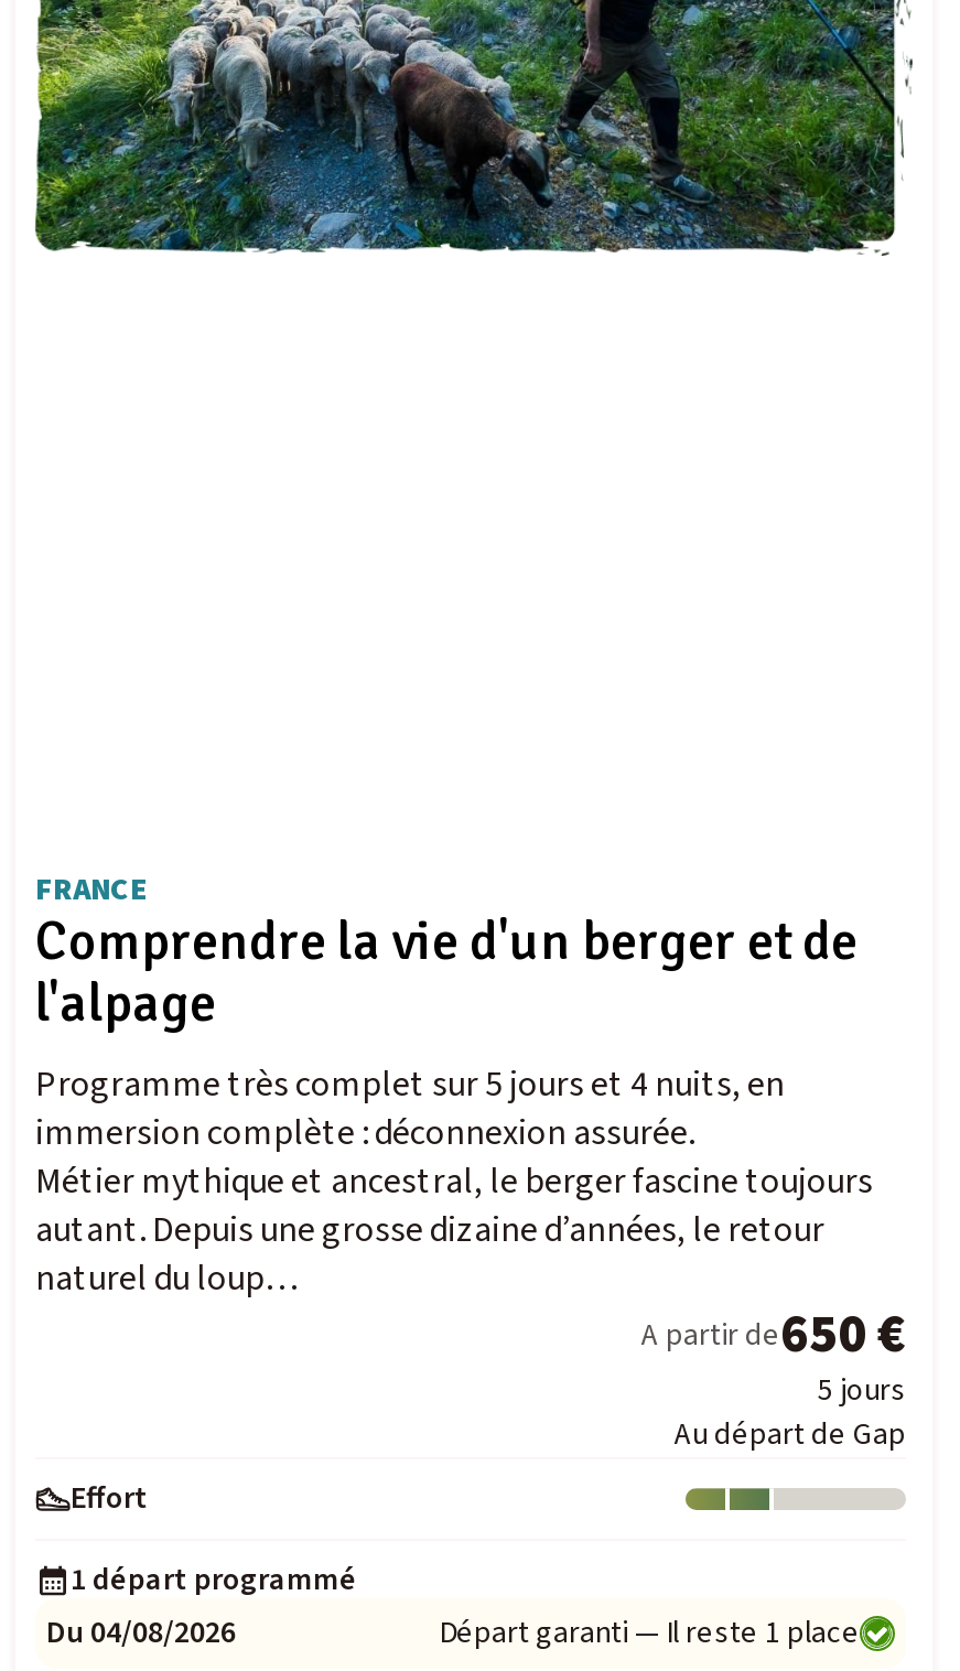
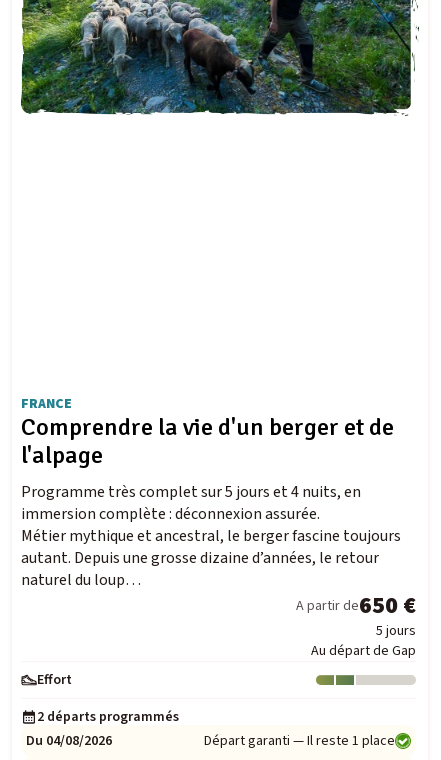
[71,1559,357,1603] 1 départ programmé -> [37,707,179,727] 2 départs programmés

